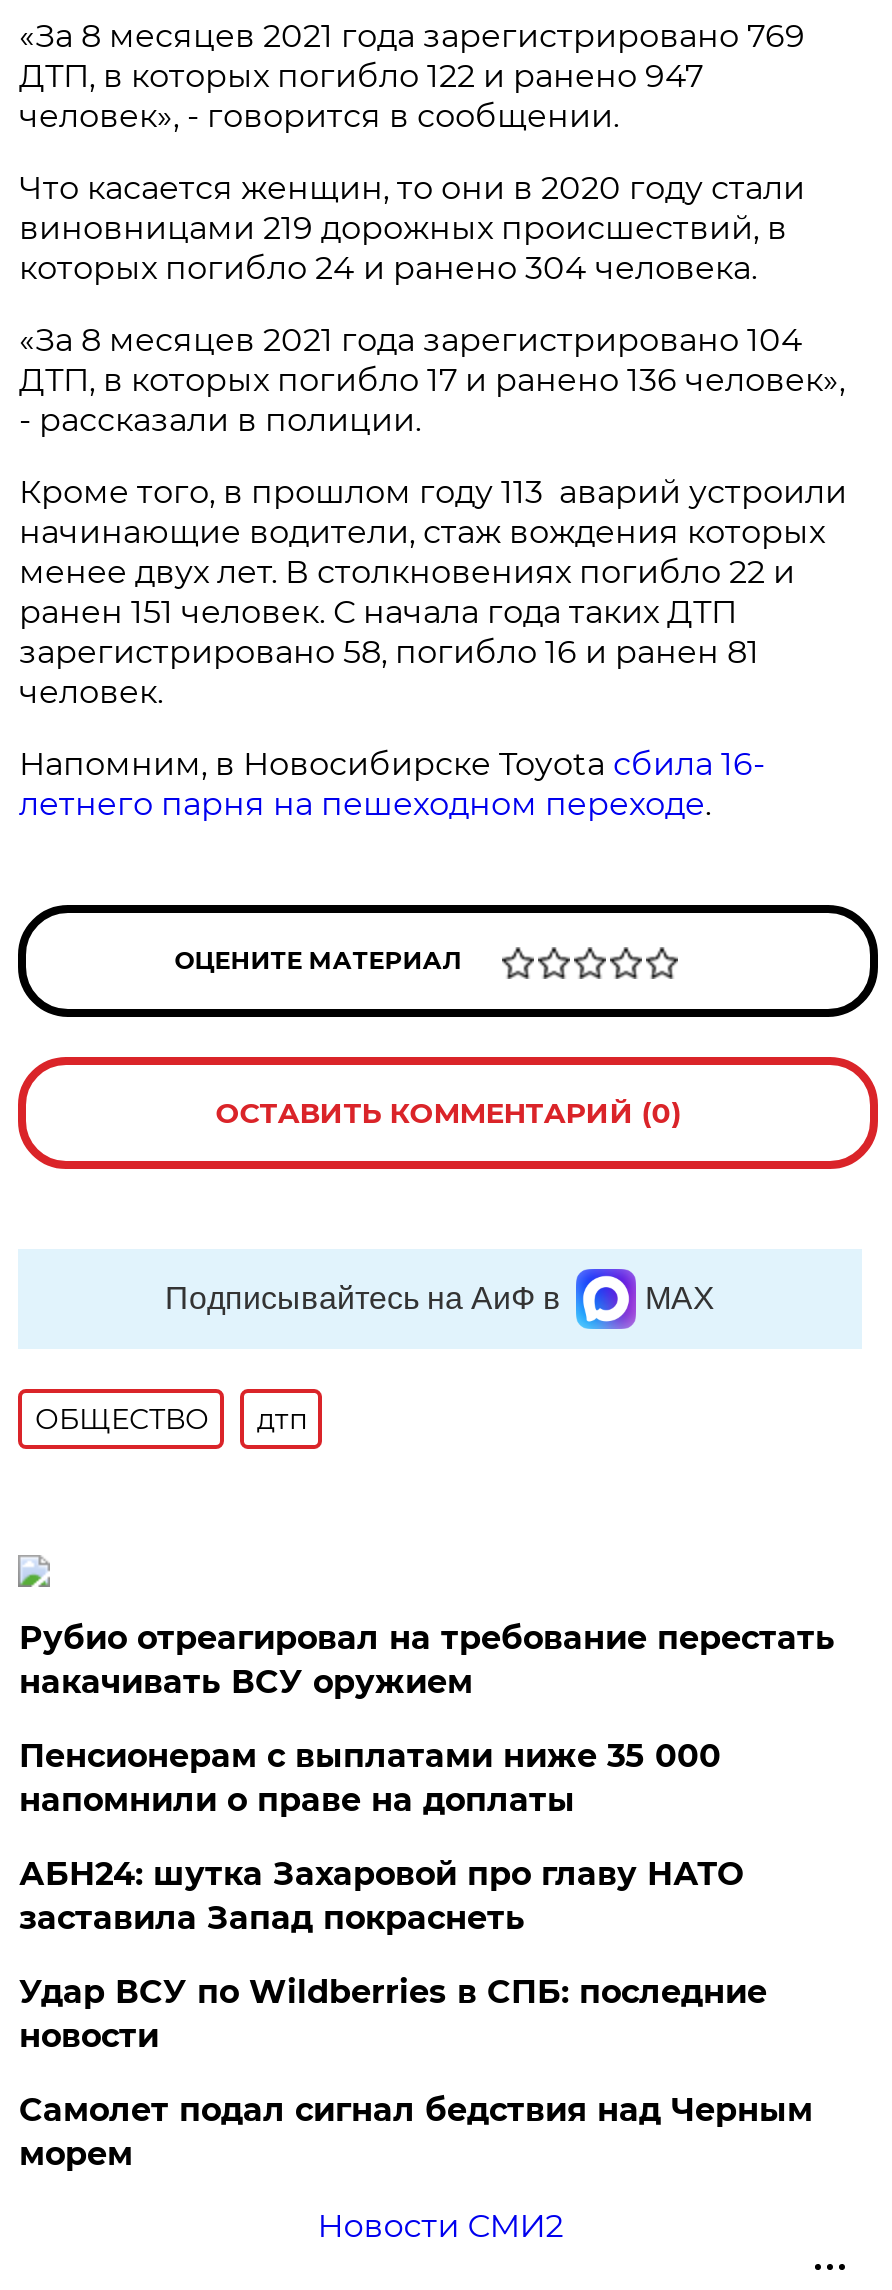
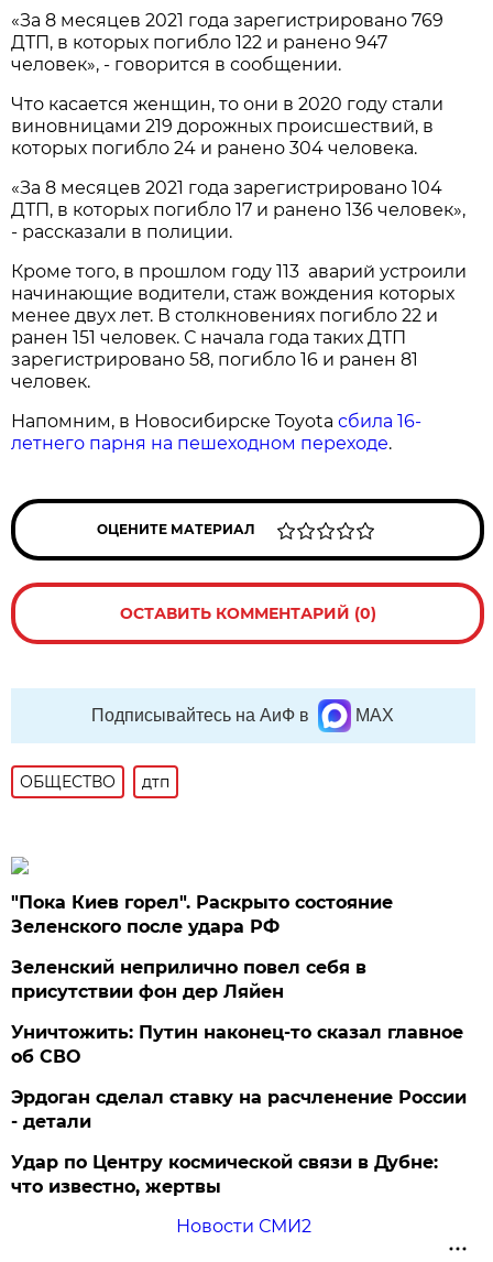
[19,1619,835,1701] Рубио отреагировал на требование перестать | накачивать ВСУ оружием -> [11,892,393,937] "Пока Киев горел". Раскрыто состояние | Зеленского после удара РФ
[19,1737,721,1819] Пенсионерам с выплатами ниже 35 000 | напомнили о праве на доплаты -> [11,957,367,1002] Зеленский неприлично повел cебя в | присутствии фон дер Ляйен
[19,1855,743,1937] АБН24: шутка Захаровой про главу НАТО | заставила Запад покраснеть -> [11,1022,464,1067] Уничтожить: Путин наконец-то сказал главное | об СВО
[19,1973,767,2055] Удар ВСУ по Wildberries в СПБ: последние | новости -> [11,1087,467,1132] Эрдоган сделал ставку на расчленение России | - детали
[19,2091,813,2173] Самолет подал сигнал бедствия над Черным | морем -> [11,1152,438,1197] Удар по Центру космической связи в Дубне: | что известно, жертвы

